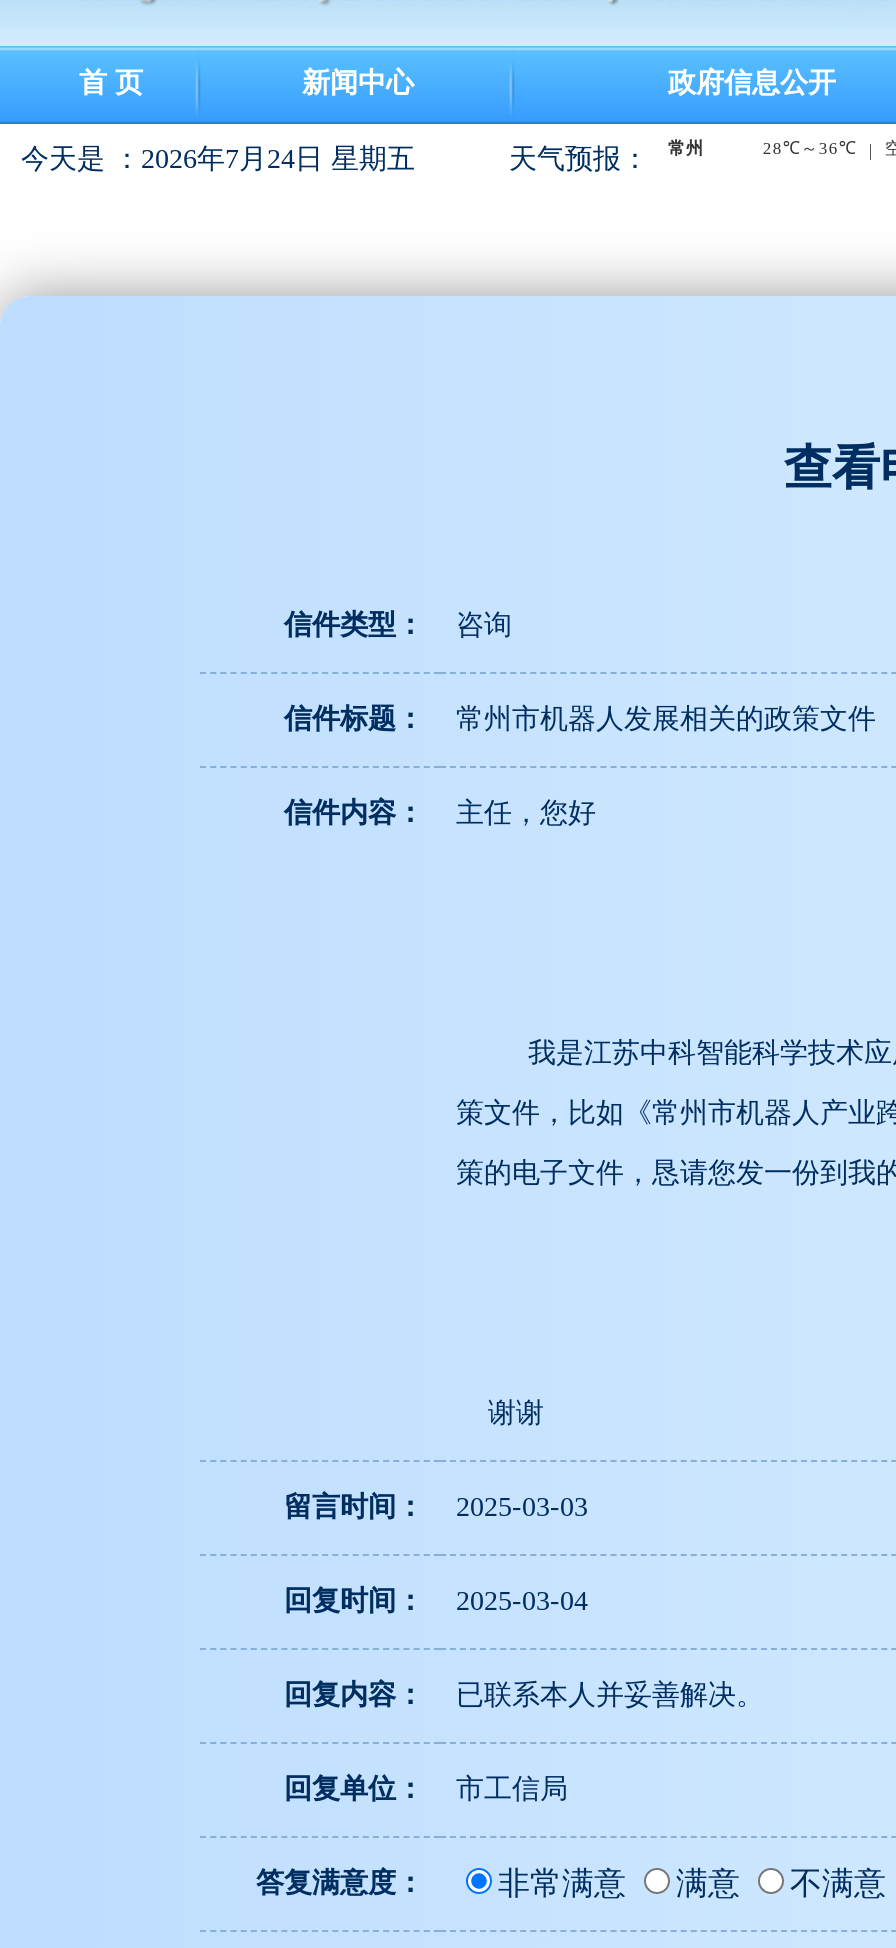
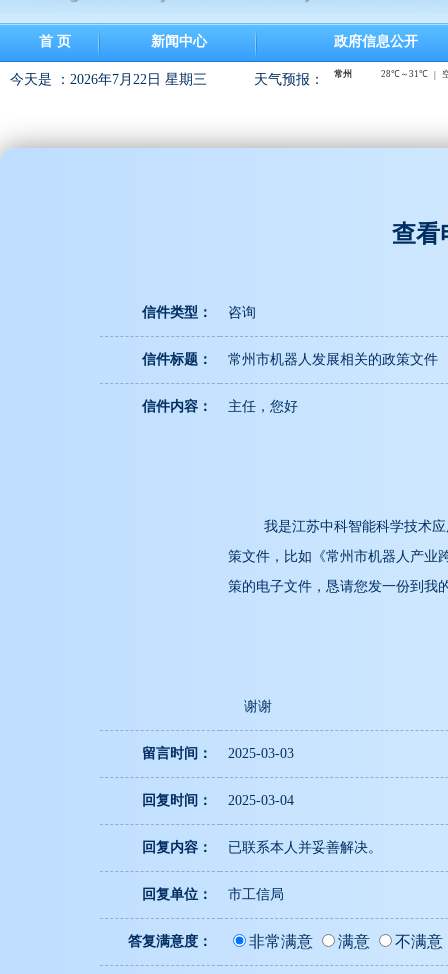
[21,144,415,174] 今天是 ：2026年7月24日 星期五 -> [10,72,207,87] 今天是 ：2026年7月22日 星期三

